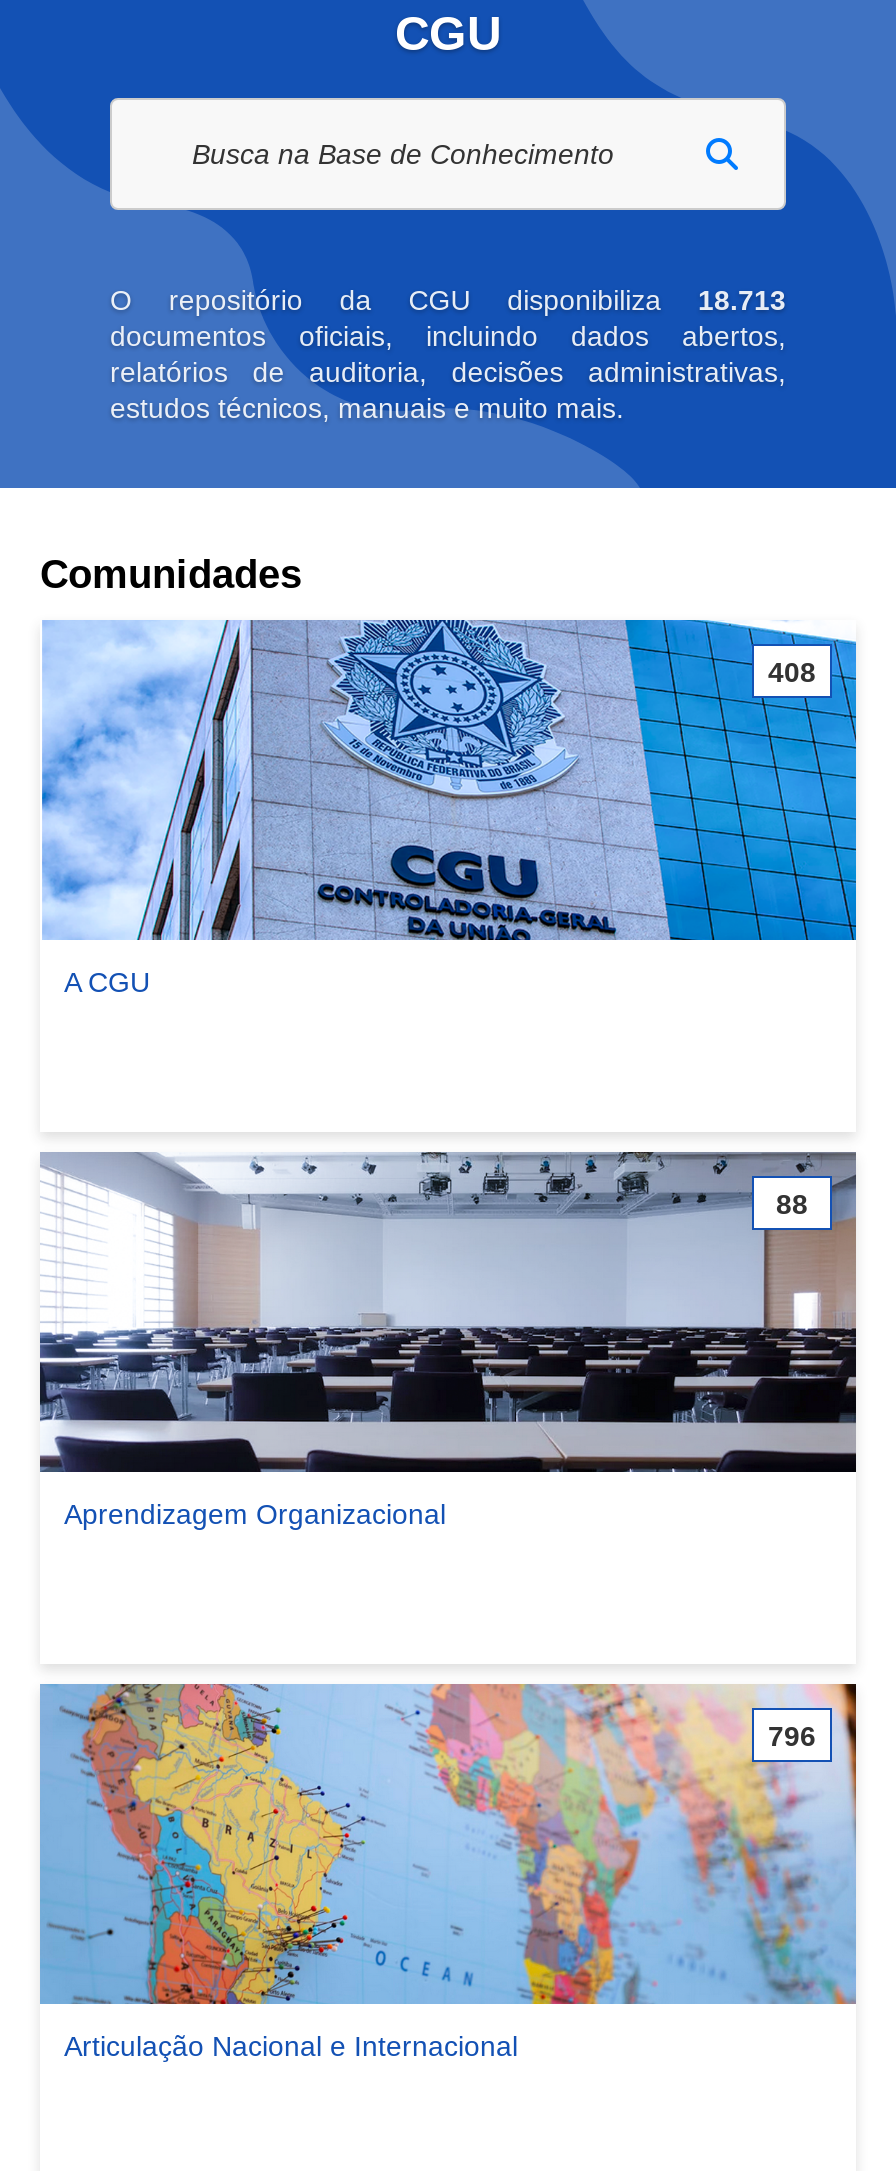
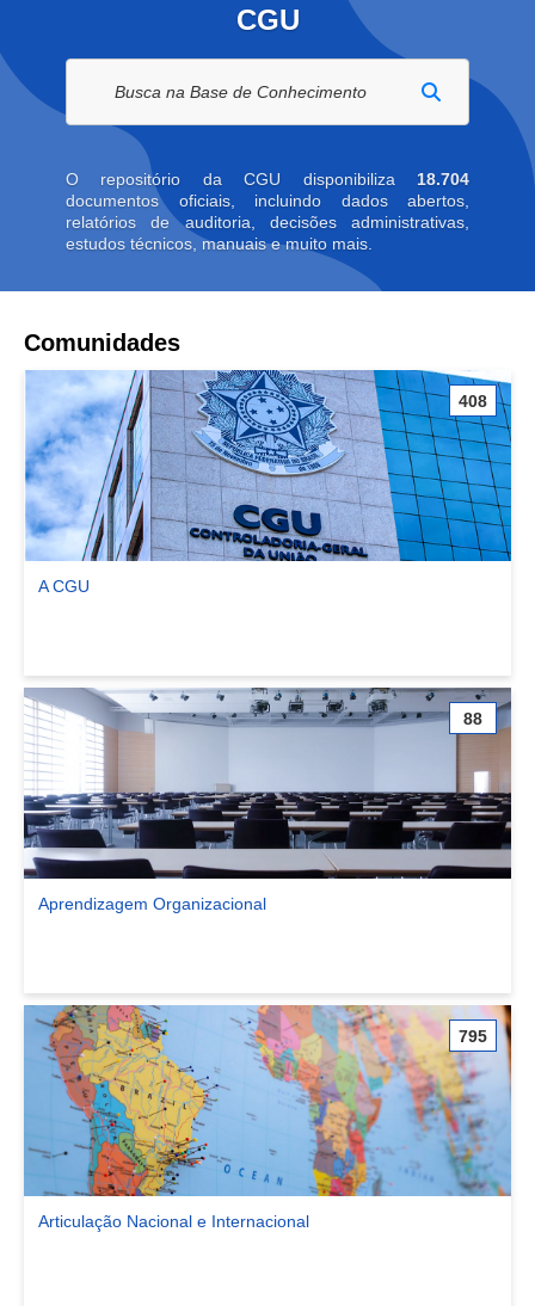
[110,284,786,316] O repositório da CGU disponibiliza 18.713 -> [66,170,469,189] O repositório da CGU disponibiliza 18.704
[768,1719,816,1751] 796 -> [459,1026,487,1045] 795

